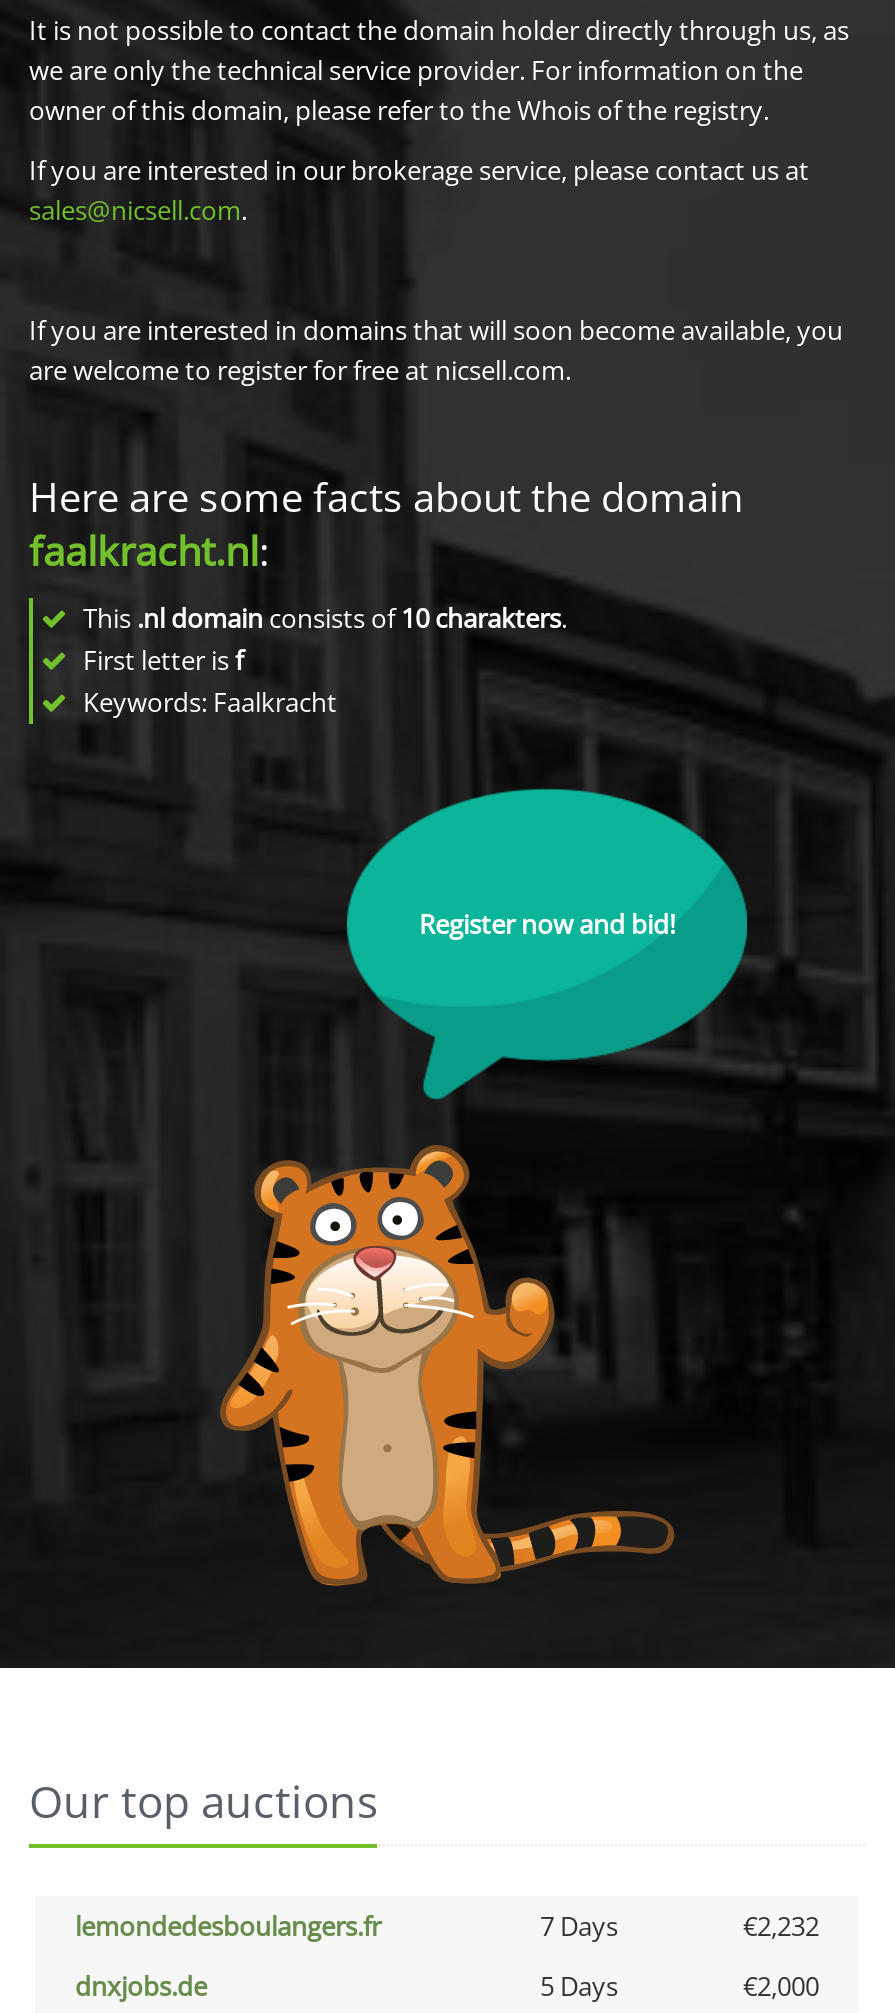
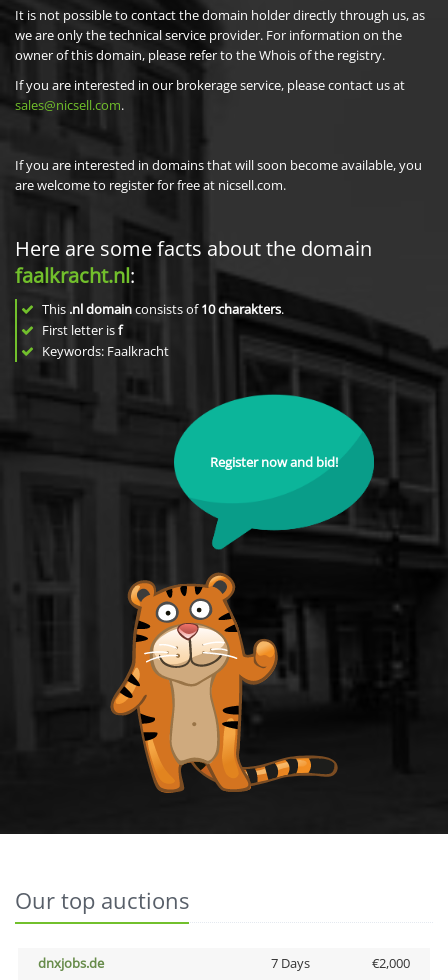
[75,1908,819,1944] lemondedesboulangers.fr | 7 Days | €2,232 -> none
[540,1968,618,2004] 5 Days -> [270,954,309,972] 7 Days

